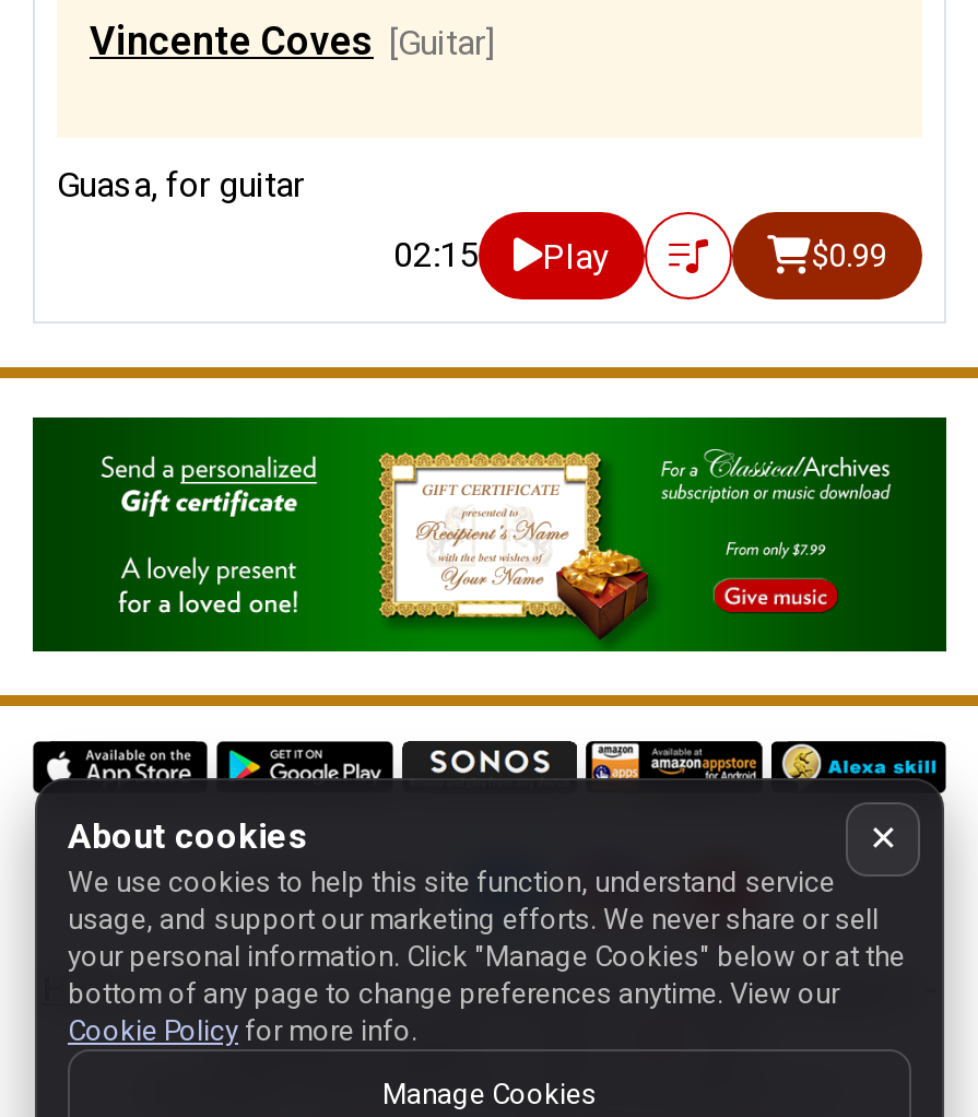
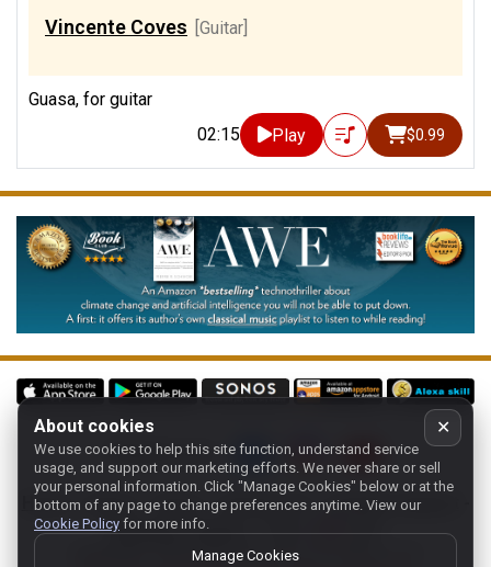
[31,415,948,654] [image] -> [15,215,476,334] [image]

